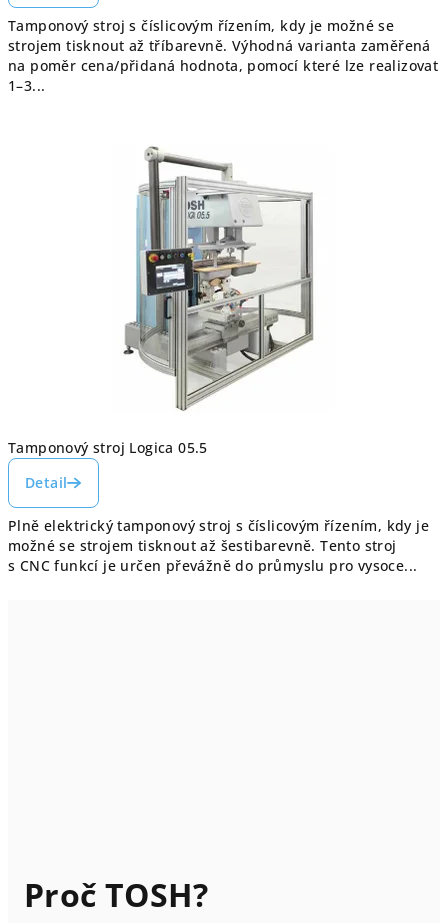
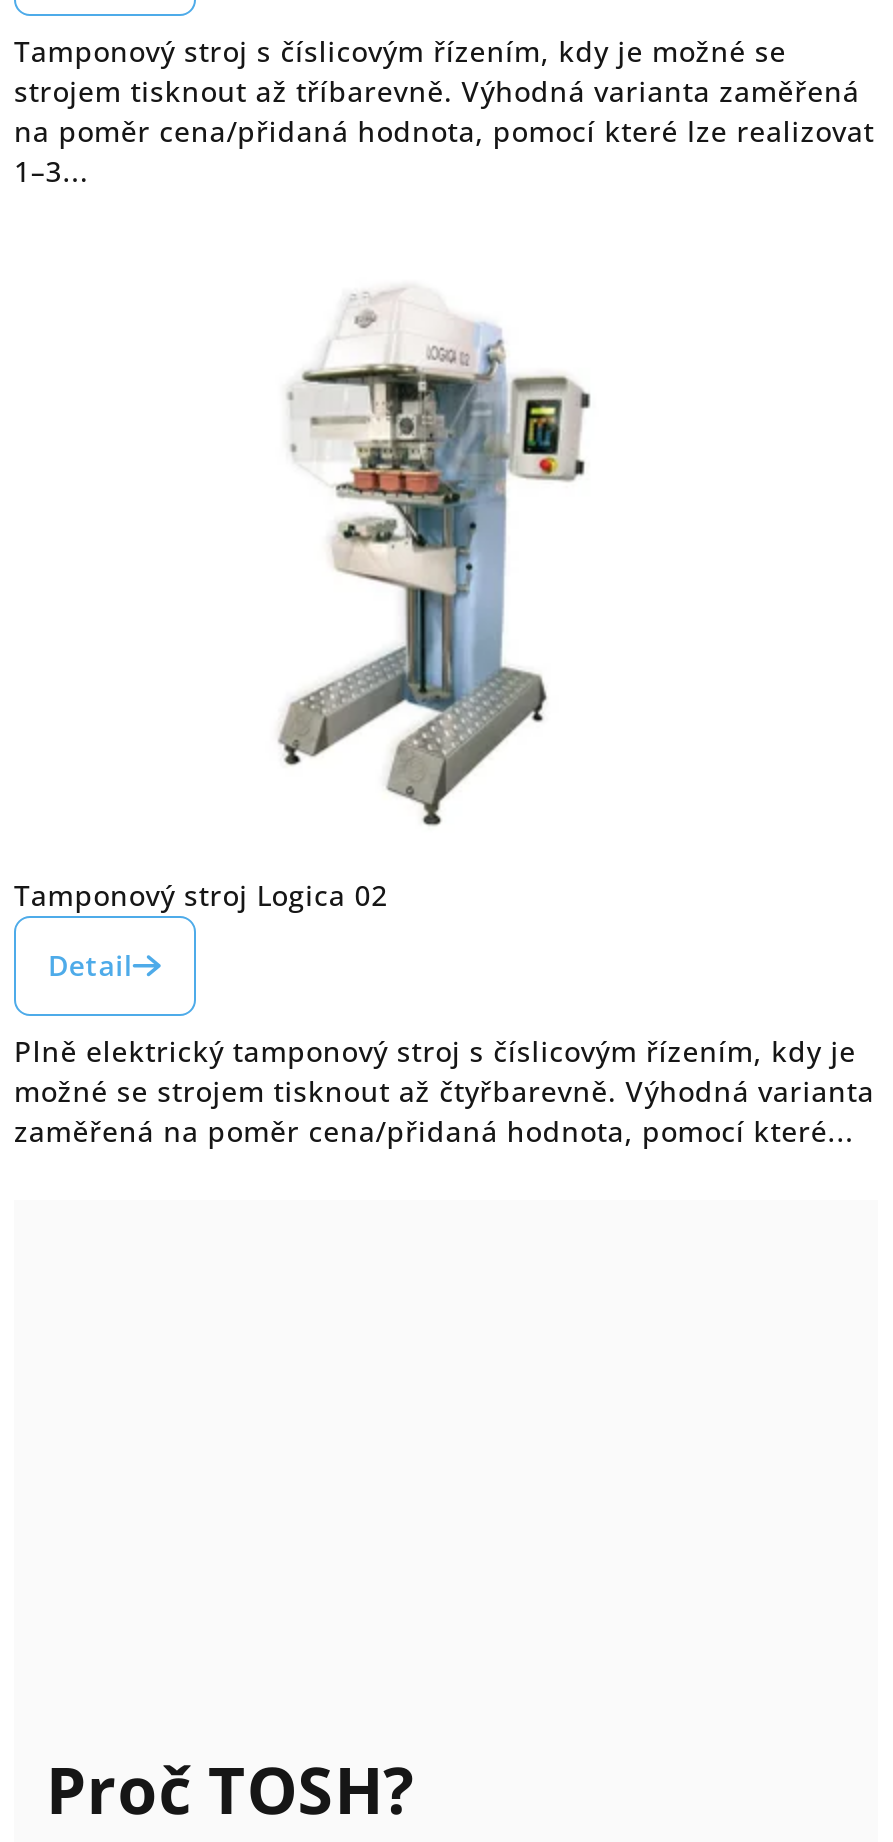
[8,144,314,457] [image] | Tamponový stroj Logica 05.5 -> [14,286,624,914] [image] | Tamponový stroj Logica 02
[8,536,417,575] možné se strojem tisknout až šestibarevně. Tento stroj | s CNC funkcí je určen převážně do průmyslu pro vysoce... -> [14,1072,874,1150] možné se strojem tisknout až čtyřbarevně. Výhodná varianta | zaměřená na poměr cena/přidaná hodnota, pomocí které...

